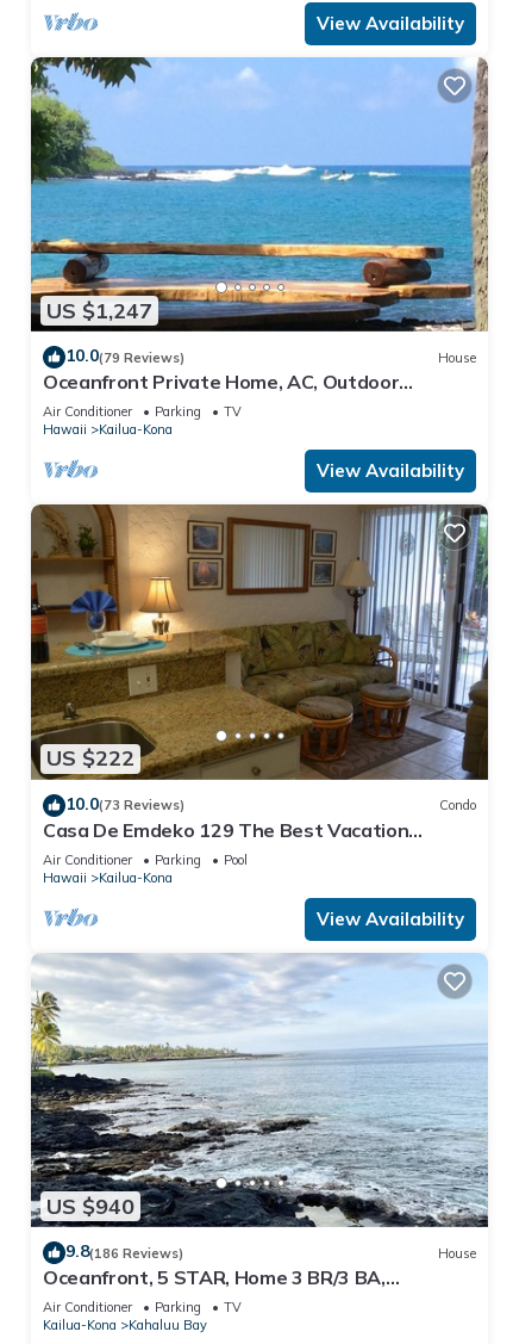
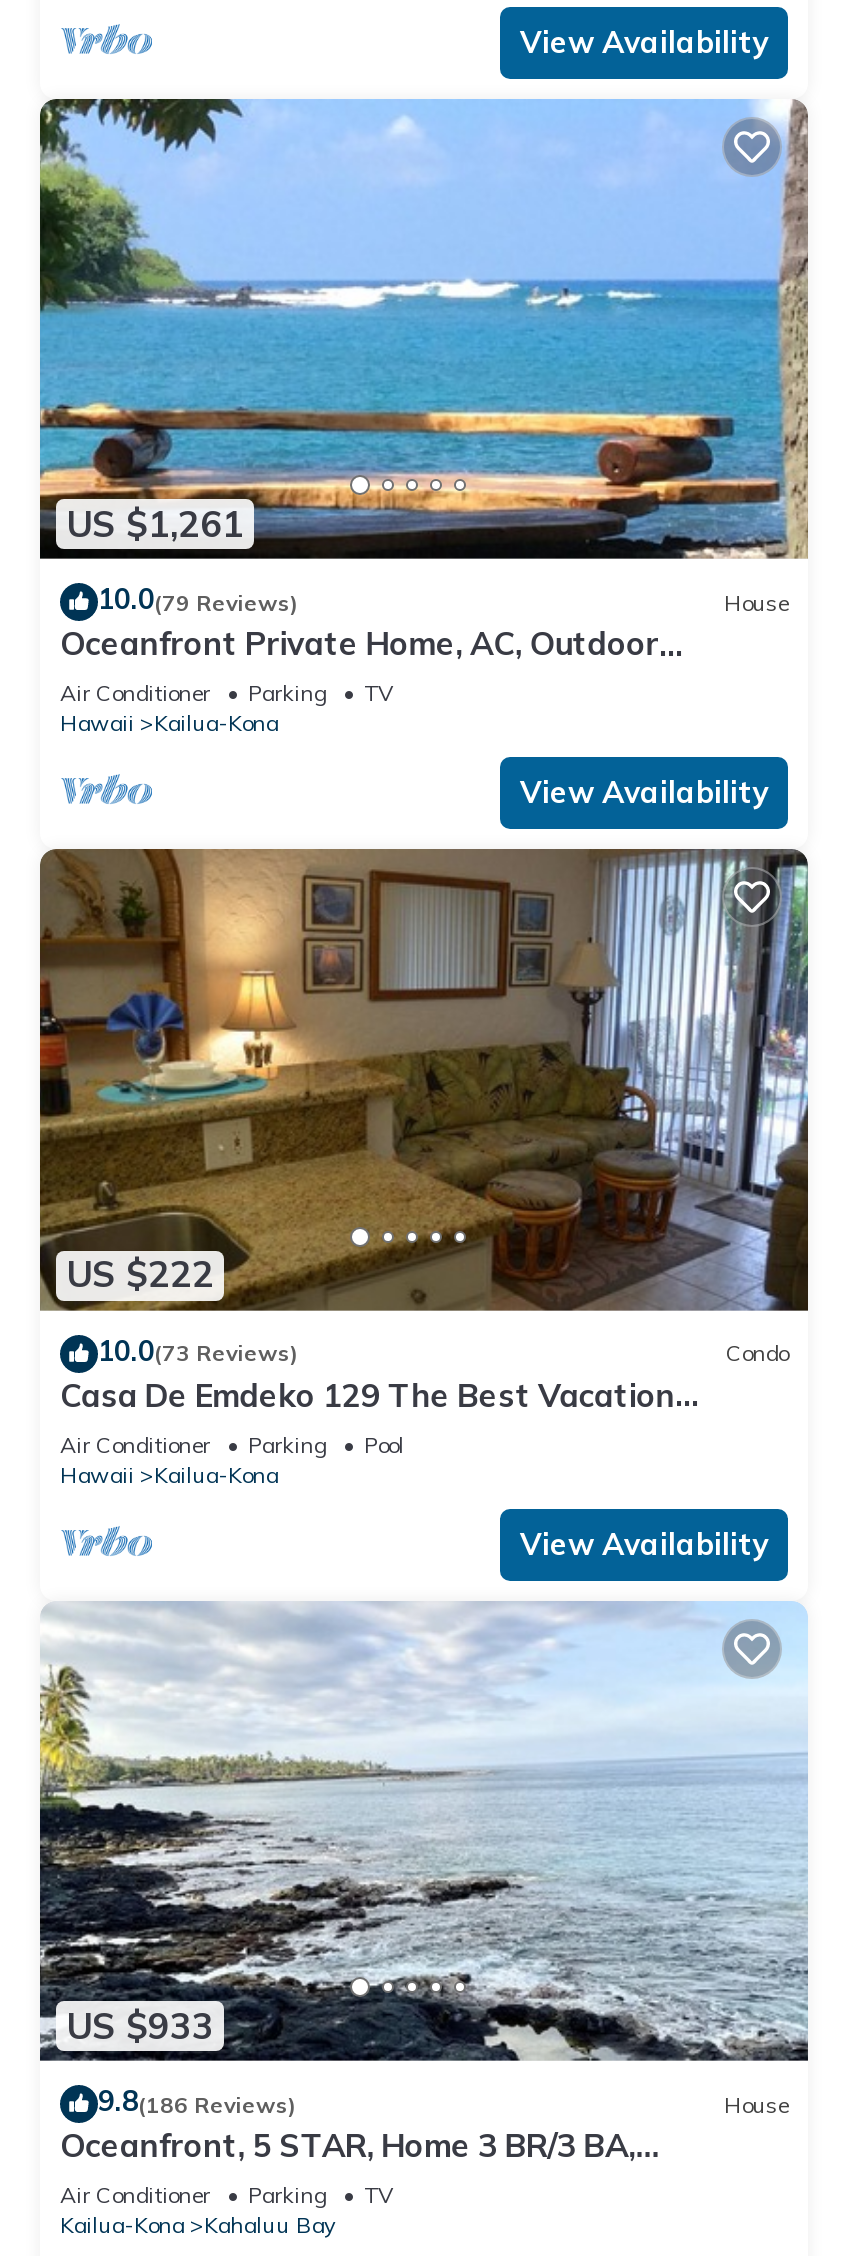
[46,297,152,324] US $1,247 -> [66,501,244,547] US $1,261
[46,1192,134,1219] US $940 -> [66,2002,214,2048] US $933

